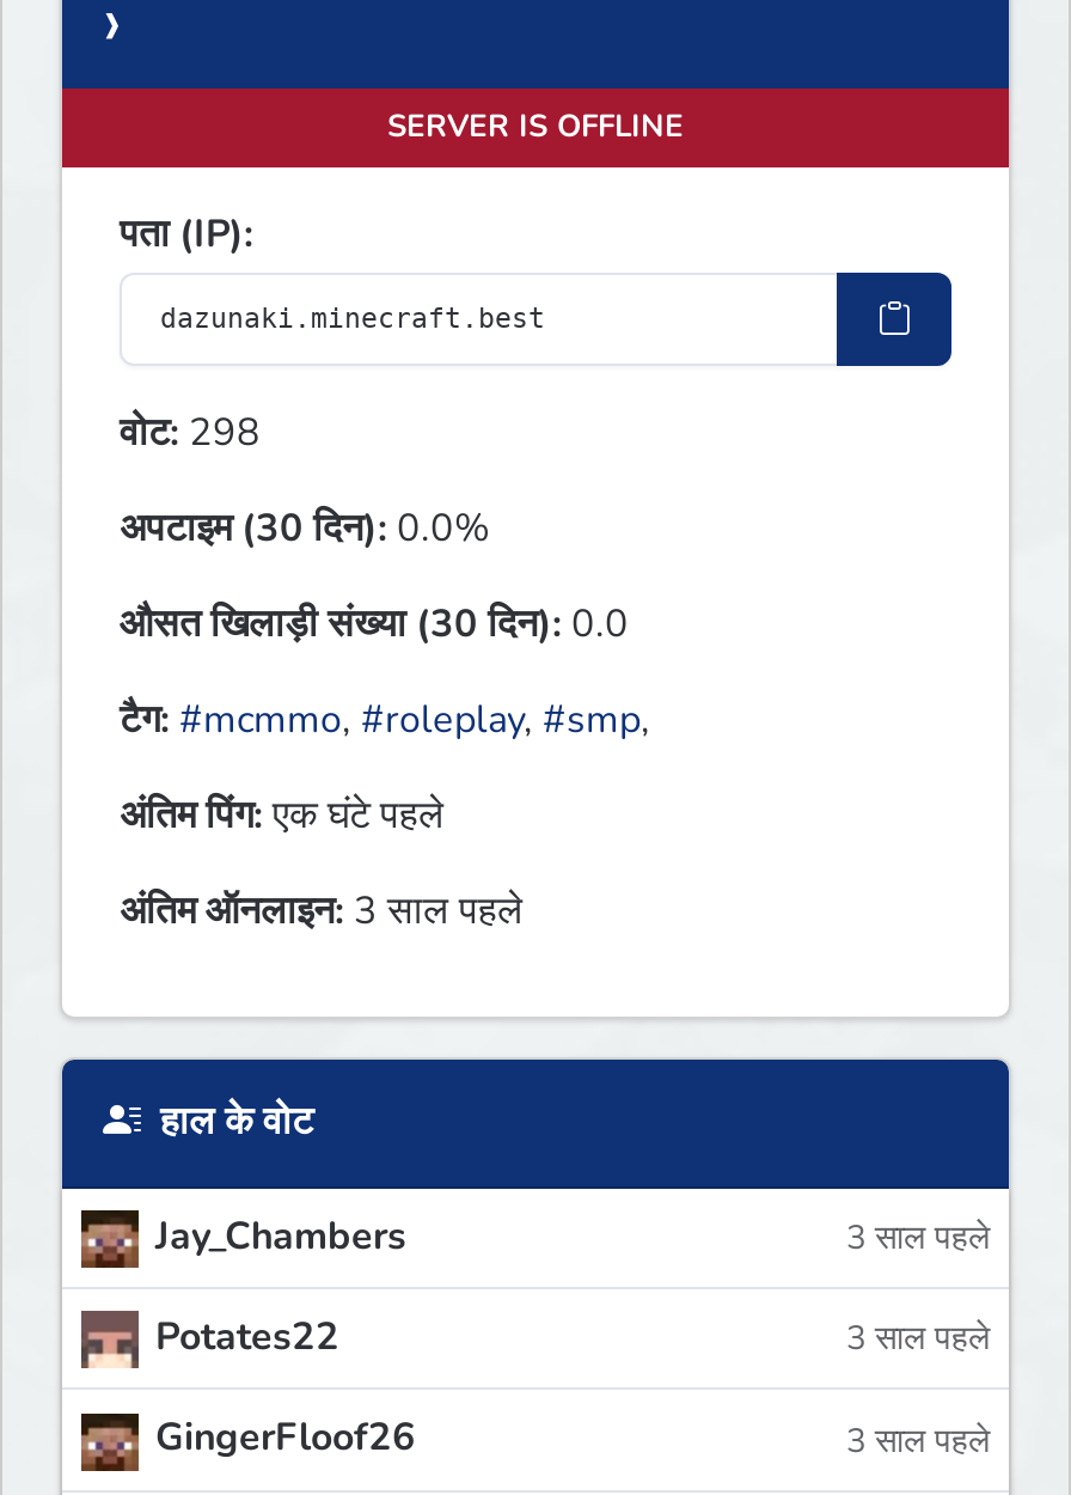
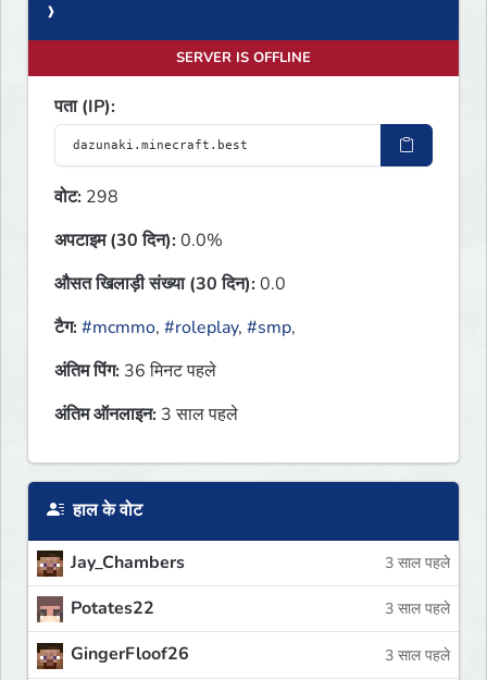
[120,790,445,842] अंतिम पिंग: एक घंटे पहले -> [54,359,216,383] अंतिम पिंग: 36 मिनट पहले

